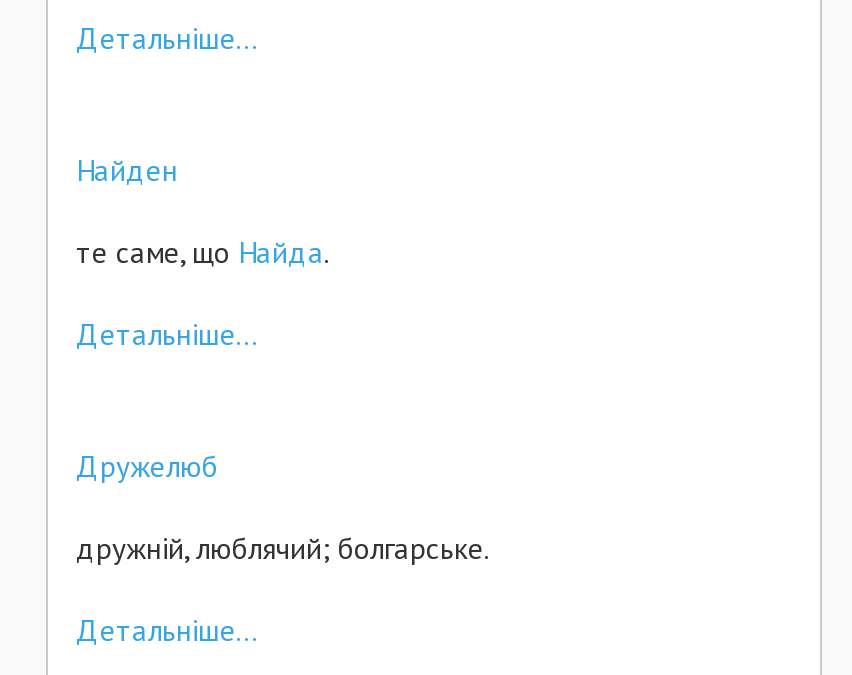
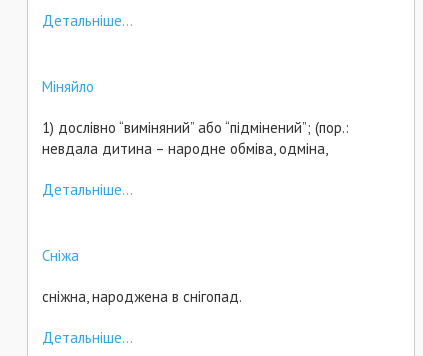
[76,151,178,189] Найден -> [42,77,94,96] Міняйло
[76,233,330,271] те саме, що Найда. -> [42,118,349,158] 1) дослівно “виміняний” або “підмінений”; (пор.: | невдала дитина – народне обміва, одміна,
[76,447,218,485] Дружелюб -> [42,246,79,265] Сніжа
[76,529,490,567] дружній, люблячий; болгарське. -> [42,287,242,306] сніжна, народжена в снігопад.

